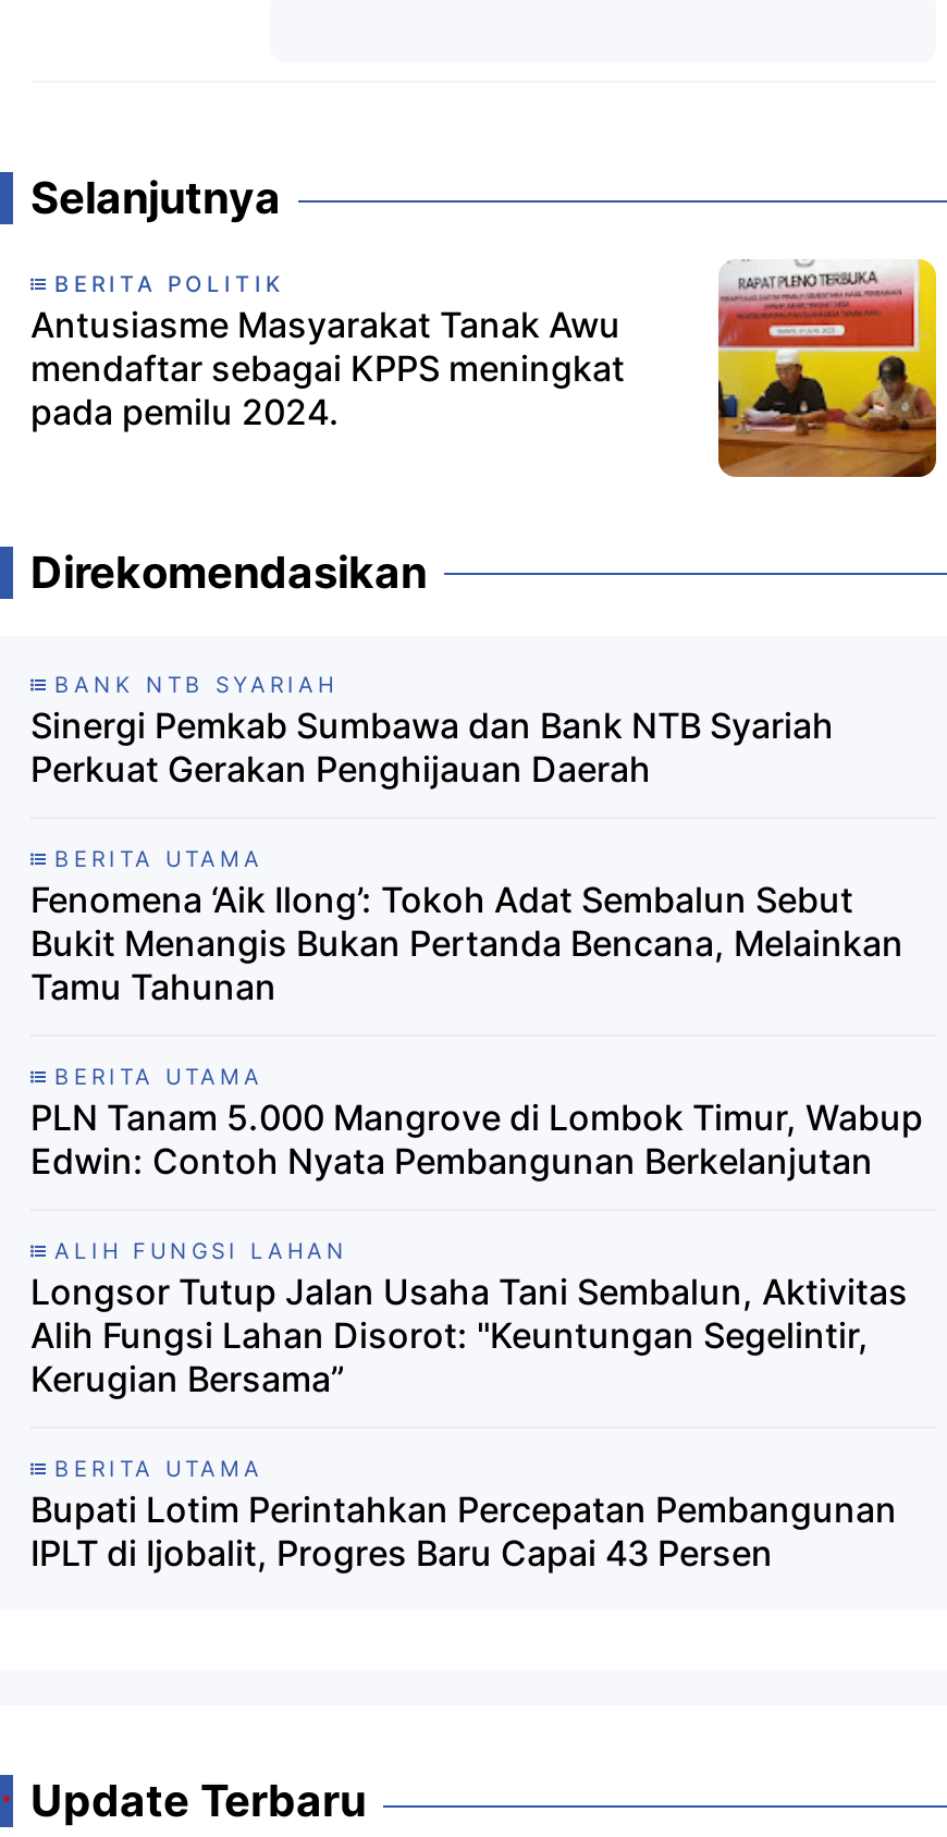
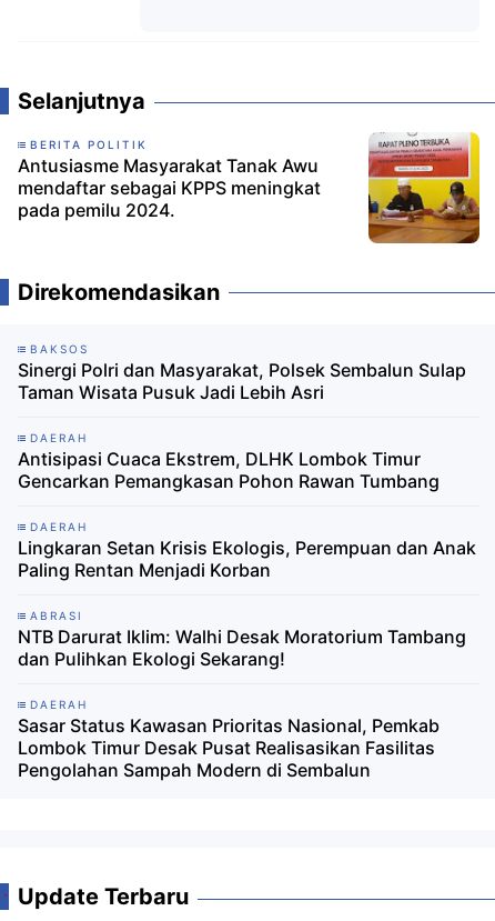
[30,671,834,791] BANK NTB SYARIAH | Sinergi Pemkab Sumbawa dan Bank NTB Syariah | Perkuat Gerakan Penghijauan Daerah -> [18,342,466,403] BAKSOS | Sinergi Polri dan Masyarakat, Polsek Sembalun Sulap | Taman Wisata Pusuk Jadi Lebih Asri
[30,845,903,1008] BERITA UTAMA | Fenomena ‘Aik Ilong’: Tokoh Adat Sembalun Sebut | Bukit Menangis Bukan Pertanda Bencana, Melainkan | Tamu Tahunan -> [18,431,440,492] DAERAH | Antisipasi Cuaca Ekstrem, DLHK Lombok Timur | Gencarkan Pemangkasan Pohon Rawan Tumbang
[30,1063,923,1183] BERITA UTAMA | PLN Tanam 5.000 Mangrove di Lombok Timur, Wabup | Edwin: Contoh Nyata Pembangunan Berkelanjutan -> [18,520,476,581] DAERAH | Lingkaran Setan Krisis Ekologis, Perempuan dan Anak | Paling Rentan Menjadi Korban
[30,1237,908,1400] ALIH FUNGSI LAHAN | Longsor Tutup Jalan Usaha Tani Sembalun, Aktivitas | Alih Fungsi Lahan Disorot: "Keuntungan Segelintir, | Kerugian Bersama” -> [18,609,466,670] ABRASI | NTB Darurat Iklim: Walhi Desak Moratorium Tambang | dan Pulihkan Ekologi Sekarang!
[30,1455,897,1575] BERITA UTAMA | Bupati Lotim Perintahkan Percepatan Pembangunan | IPLT di Ijobalit, Progres Baru Capai 43 Persen -> [18,698,440,781] DAERAH | Sasar Status Kawasan Prioritas Nasional, Pemkab | Lombok Timur Desak Pusat Realisasikan Fasilitas | Pengolahan Sampah Modern di Sembalun

